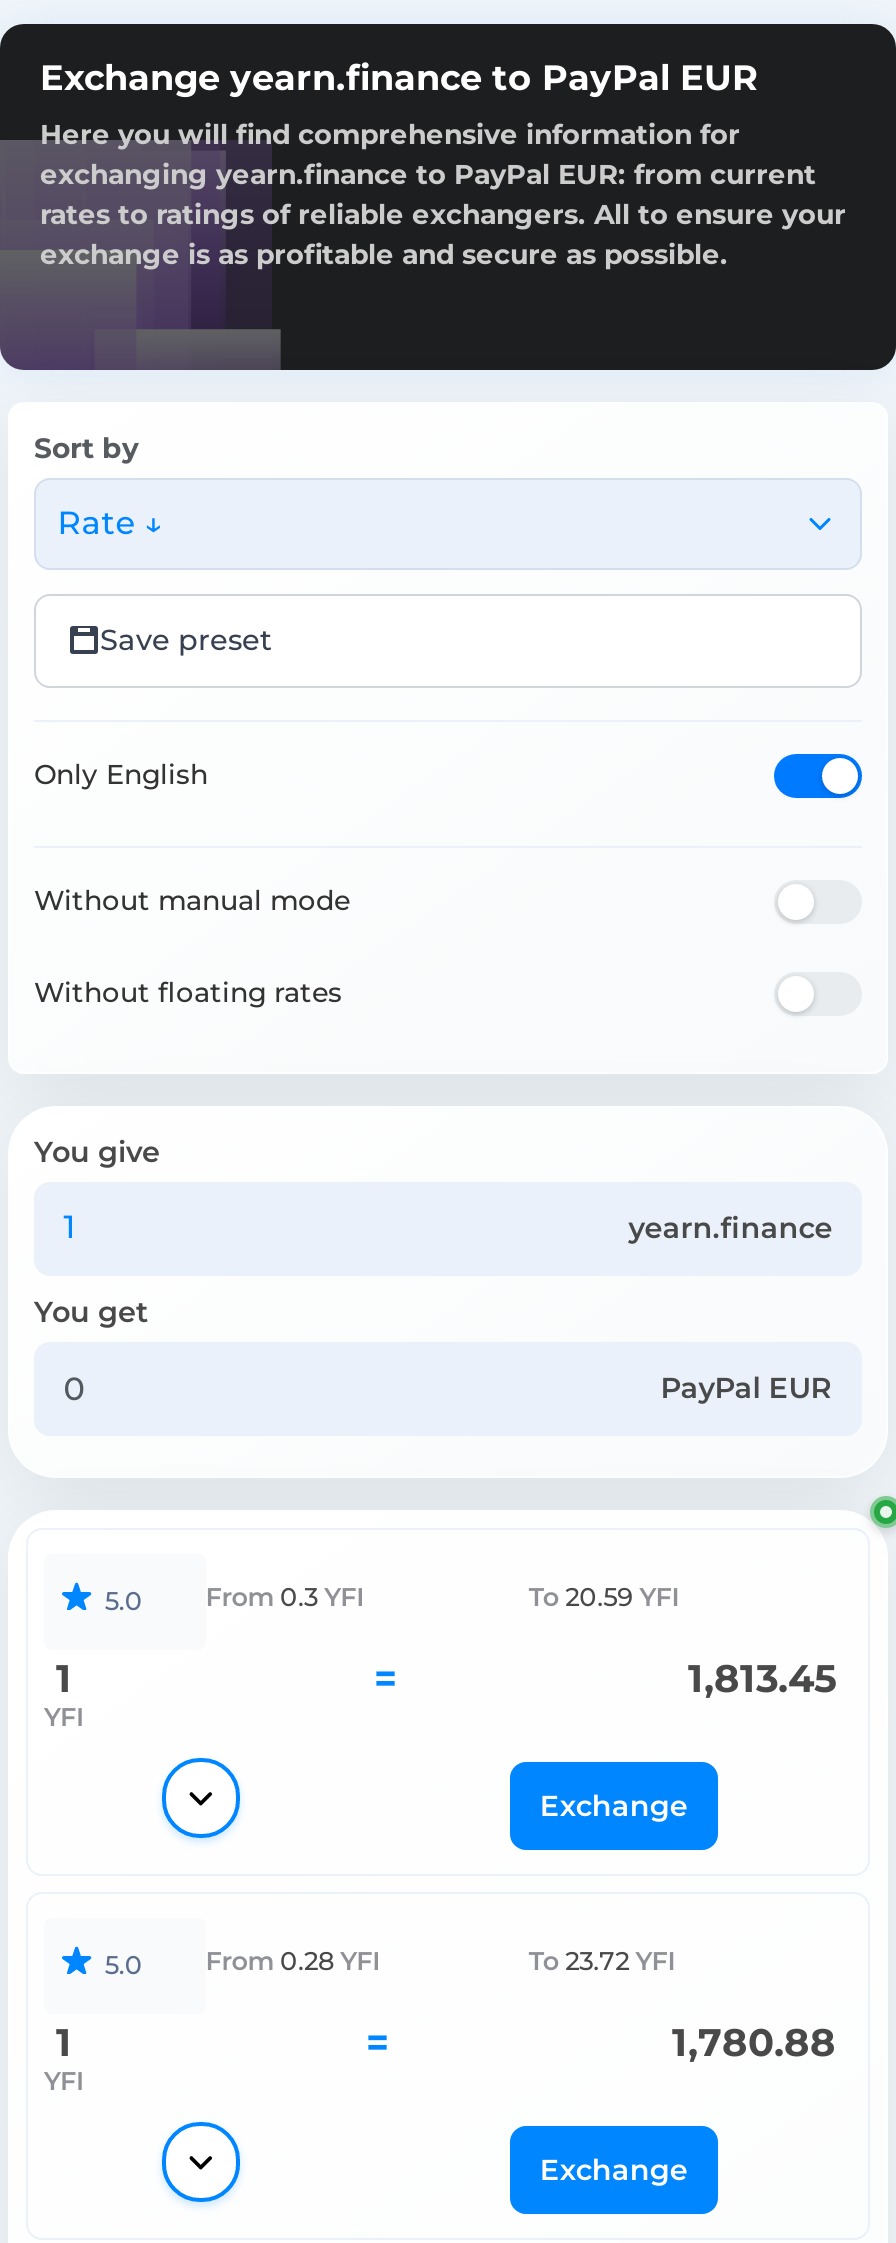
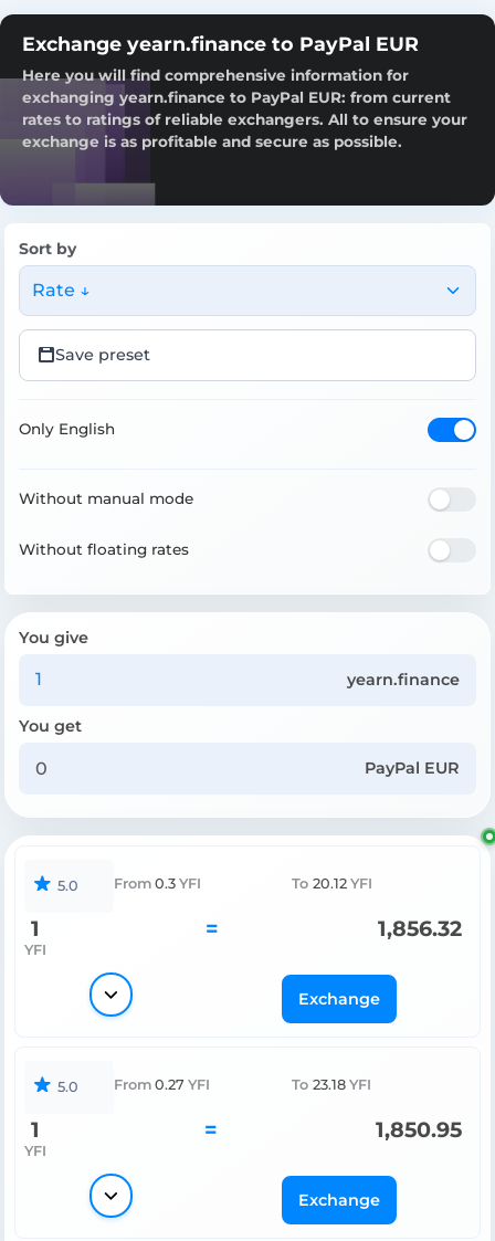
[529,1582,680,1612] To 20.59 YFI -> [292,875,372,892] To 20.12 YFI
[688,1654,836,1702] 1,813.45 -> [378,915,462,942] 1,856.32
[206,1947,380,1977] From 0.28 YFI -> [114,1077,210,1093] From 0.27 YFI
[529,1947,676,1977] To 23.72 YFI -> [292,1077,371,1093] To 23.18 YFI
[672,2019,836,2067] 1,780.88 -> [376,1116,462,1143] 1,850.95

